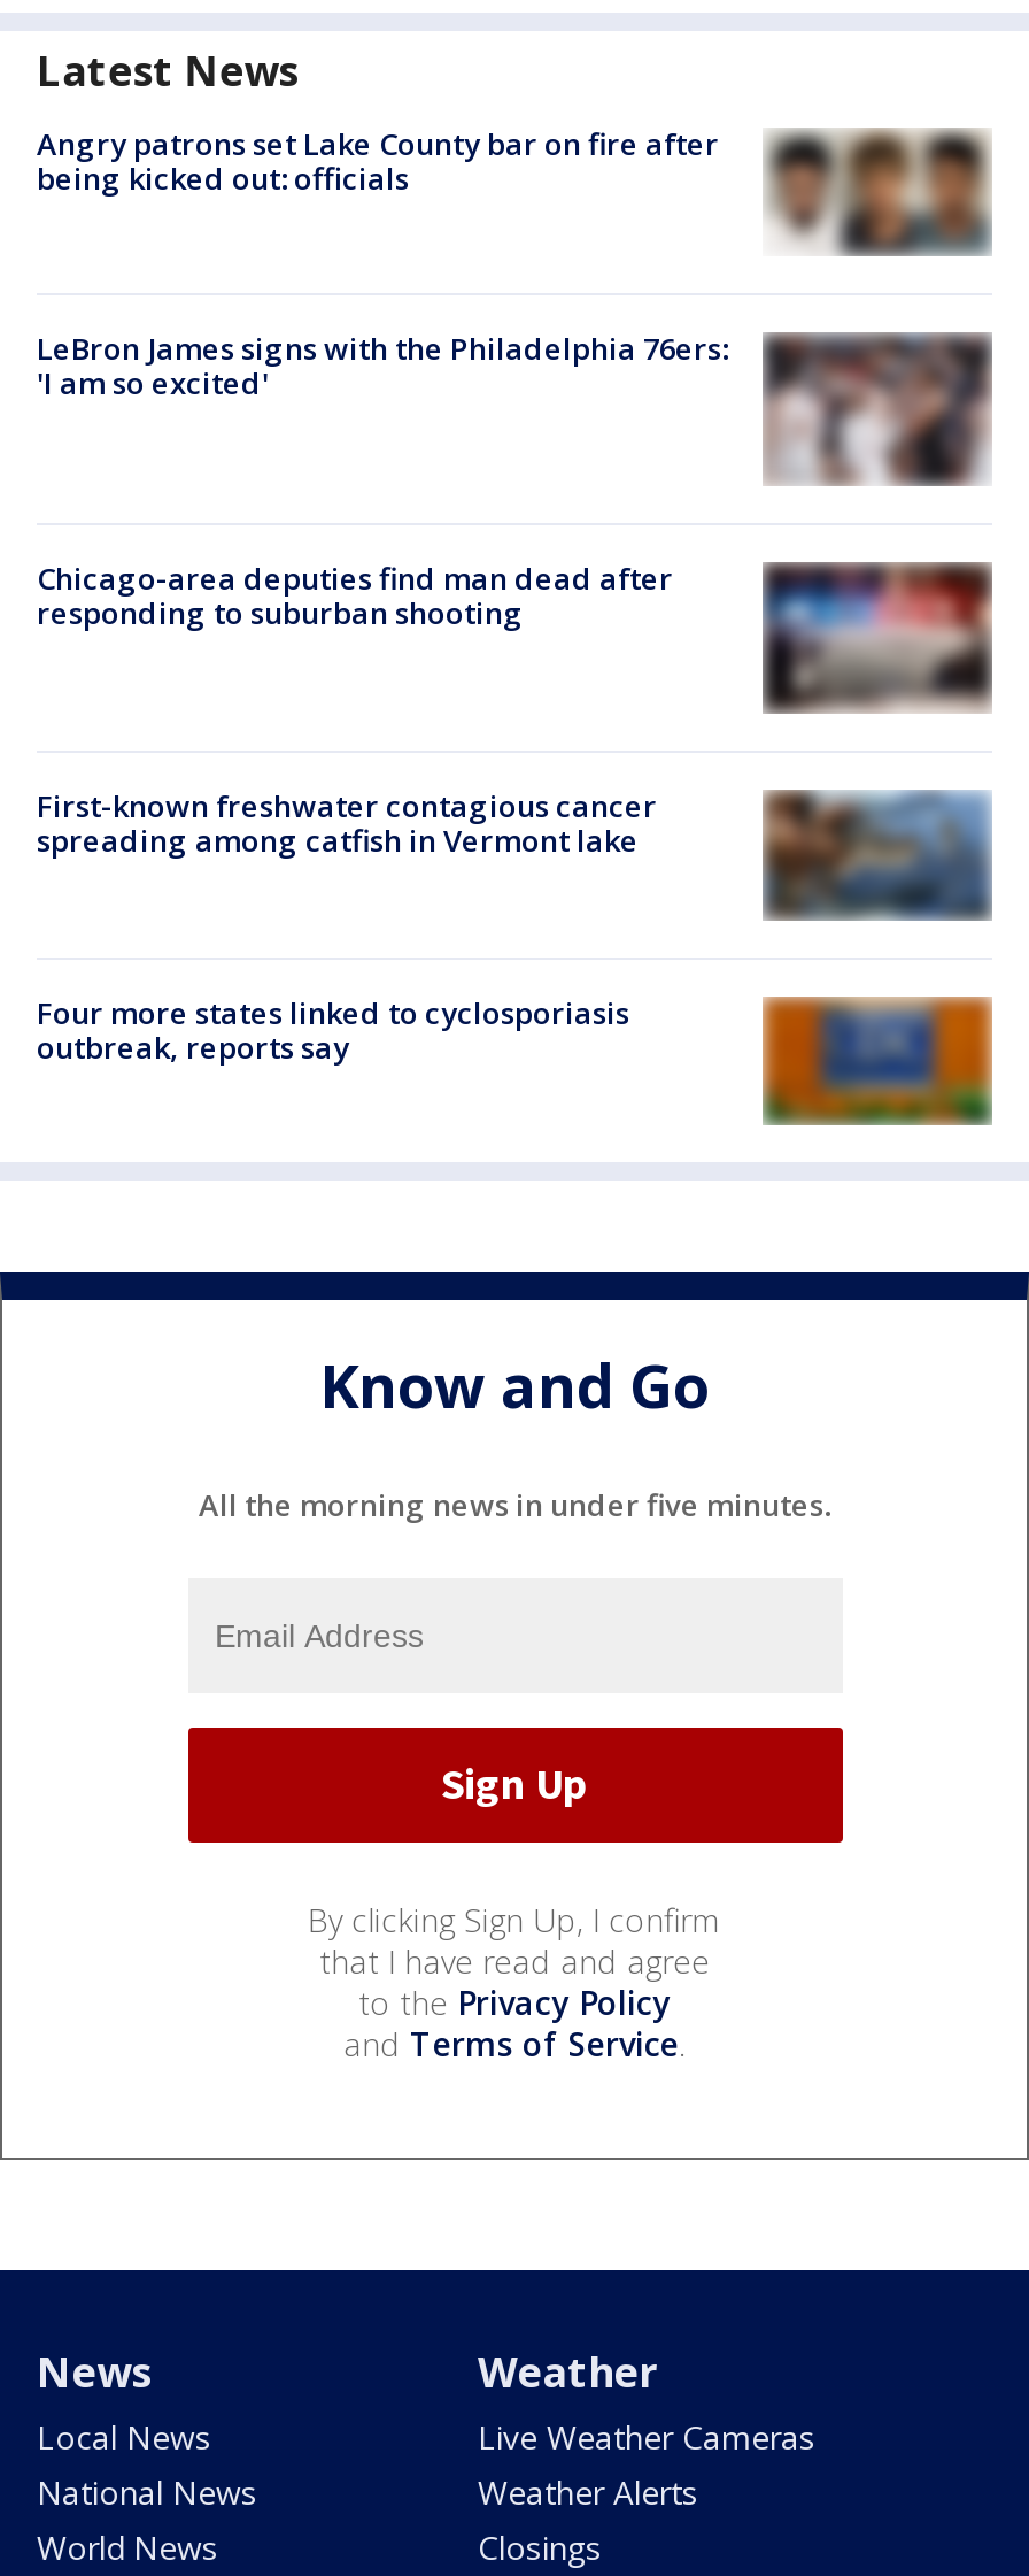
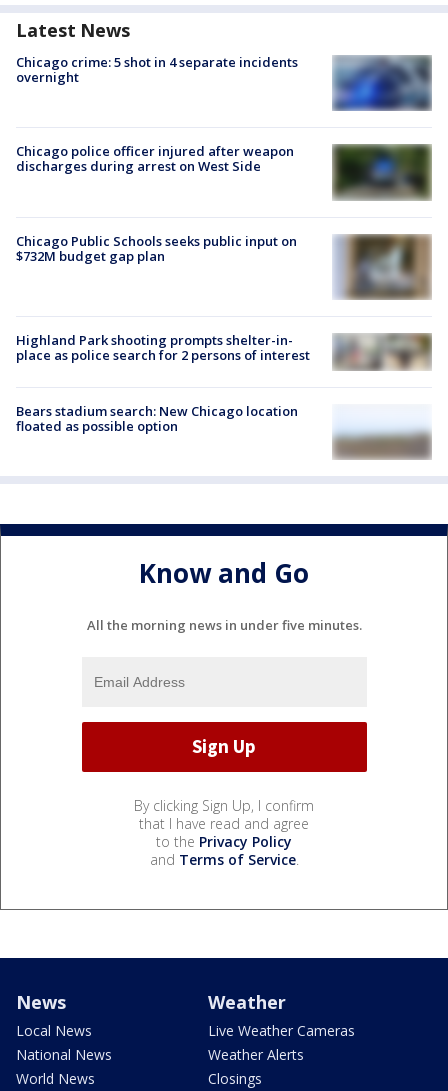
[37,122,990,255] [image] | Angry patrons set Lake County bar on fire after | being kicked out: officials -> [16,53,431,111] [image] | Chicago crime: 5 shot in 4 separate incidents | overnight
[37,328,990,487] [image] | LeBron James signs with the Philadelphia 76ers: | 'I am so excited' -> [16,142,431,201] [image] | Chicago police officer injured after weapon | discharges during arrest on West Side
[37,557,992,715] [image] | Chicago-area deputies find man dead after | responding to suburban shooting -> [16,232,431,301] [image] | Chicago Public Schools seeks public input on | $732M budget gap plan
[37,786,657,862] First-known freshwater contagious cancer | spreading among catfish in Vermont lake -> [16,331,310,364] Highland Park shooting prompts shelter-in- | place as police search for 2 persons of interest
[763,789,992,922] [image] -> [333,332,432,371] [image]
[37,991,629,1067] Four more states linked to cyclosporiasis | outbreak, reports say -> [16,402,298,435] Bears stadium search: New Chicago location | floated as possible option
[763,995,992,1124] [image] -> [333,425,432,459] [image]

